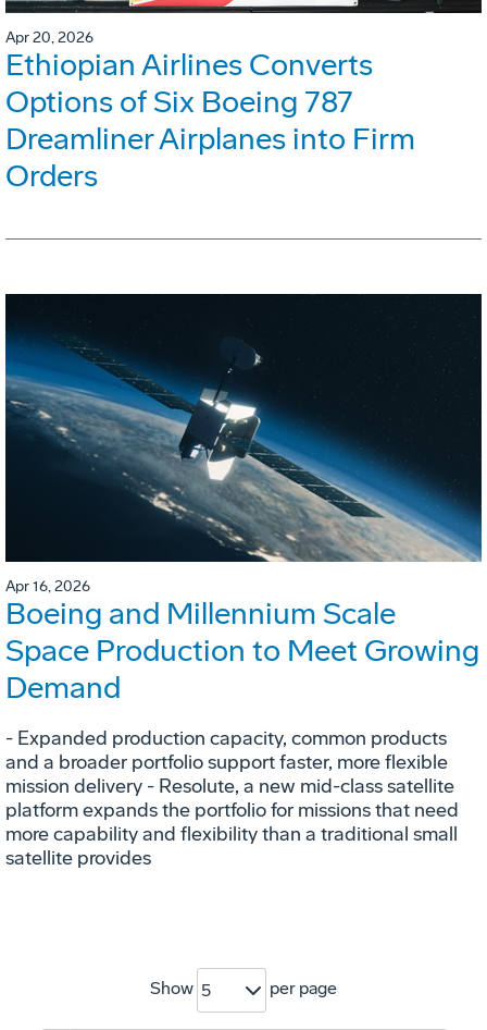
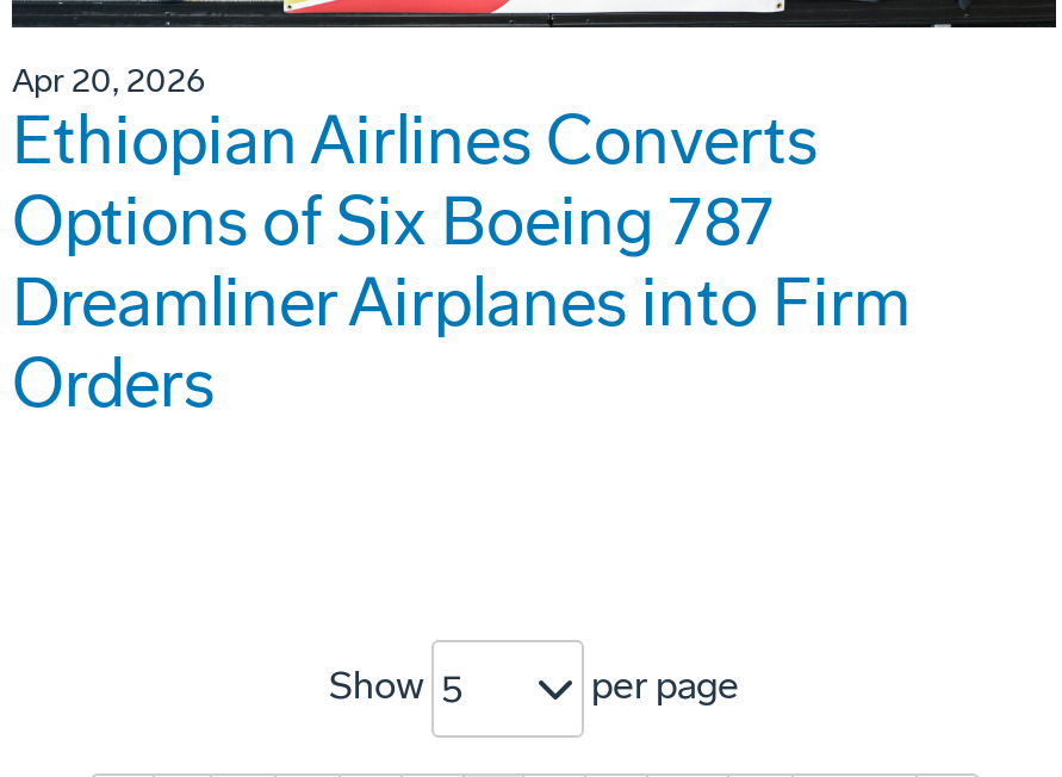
[5,293,483,870] [image] | Apr 16, 2026 | Boeing and Millennium Scale | Space Production to Meet Growing | Demand | - Expanded production capacity, common products | and a broader portfolio support faster, more flexible | mission delivery - Resolute, a new mid-class satellite | platform expands the portfolio for missions that need | more capability and flexibility than a traditional small | satellite provides -> none

